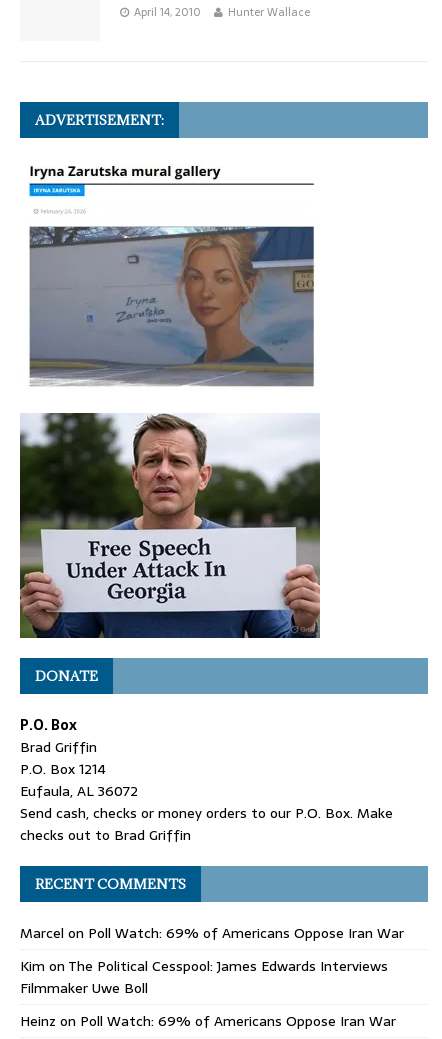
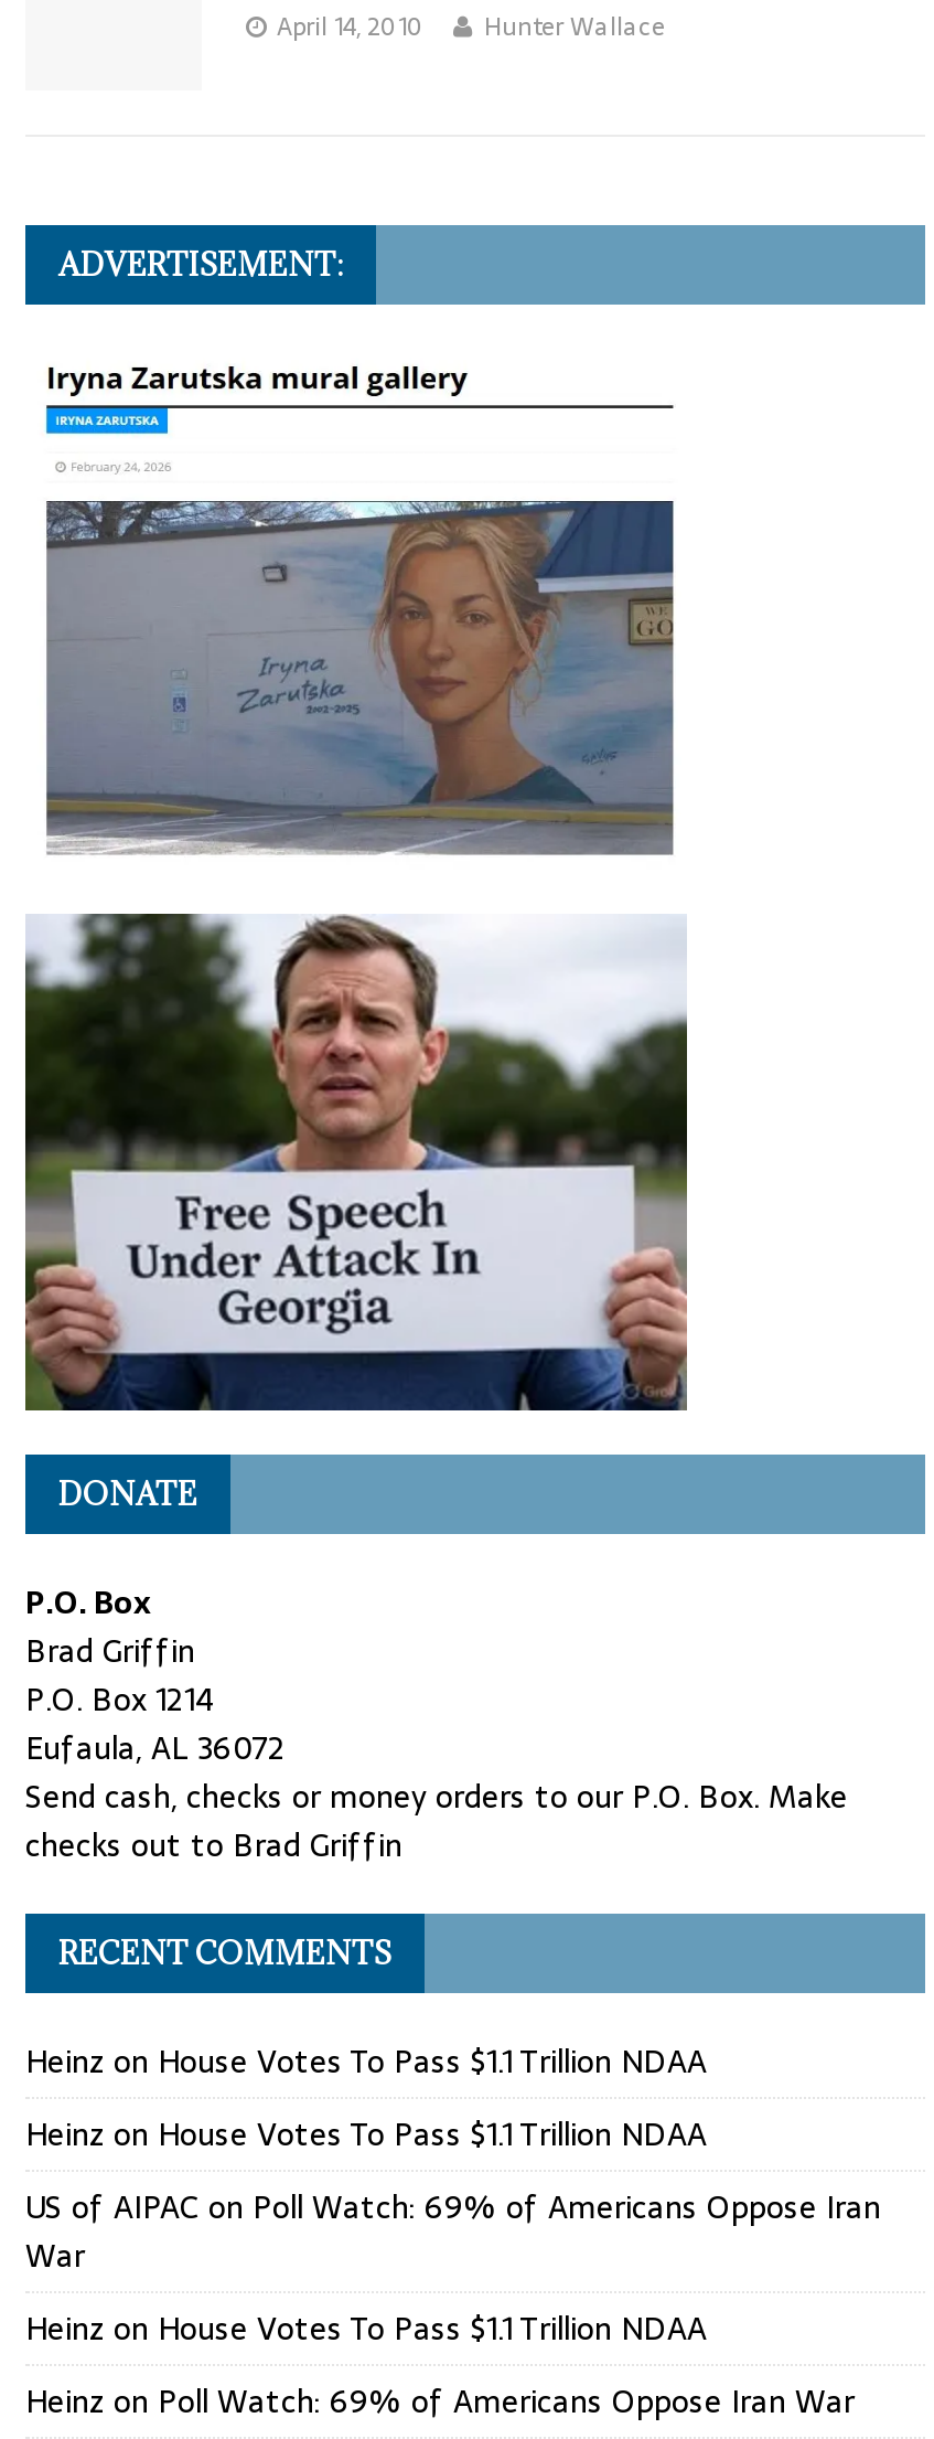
[20,922,404,999] Marcel on Poll Watch: 69% of Americans Oppose Iran War | Kim on The Political Cesspool: James Edwards Interviews | Filmmaker Uwe Boll -> [25,2036,881,2352] Heinz on House Votes To Pass $1.1 Trillion NDAA | Heinz on House Votes To Pass $1.1 Trillion NDAA | US of AIPAC on Poll Watch: 69% of Americans Oppose Iran | War | Heinz on House Votes To Pass $1.1 Trillion NDAA

